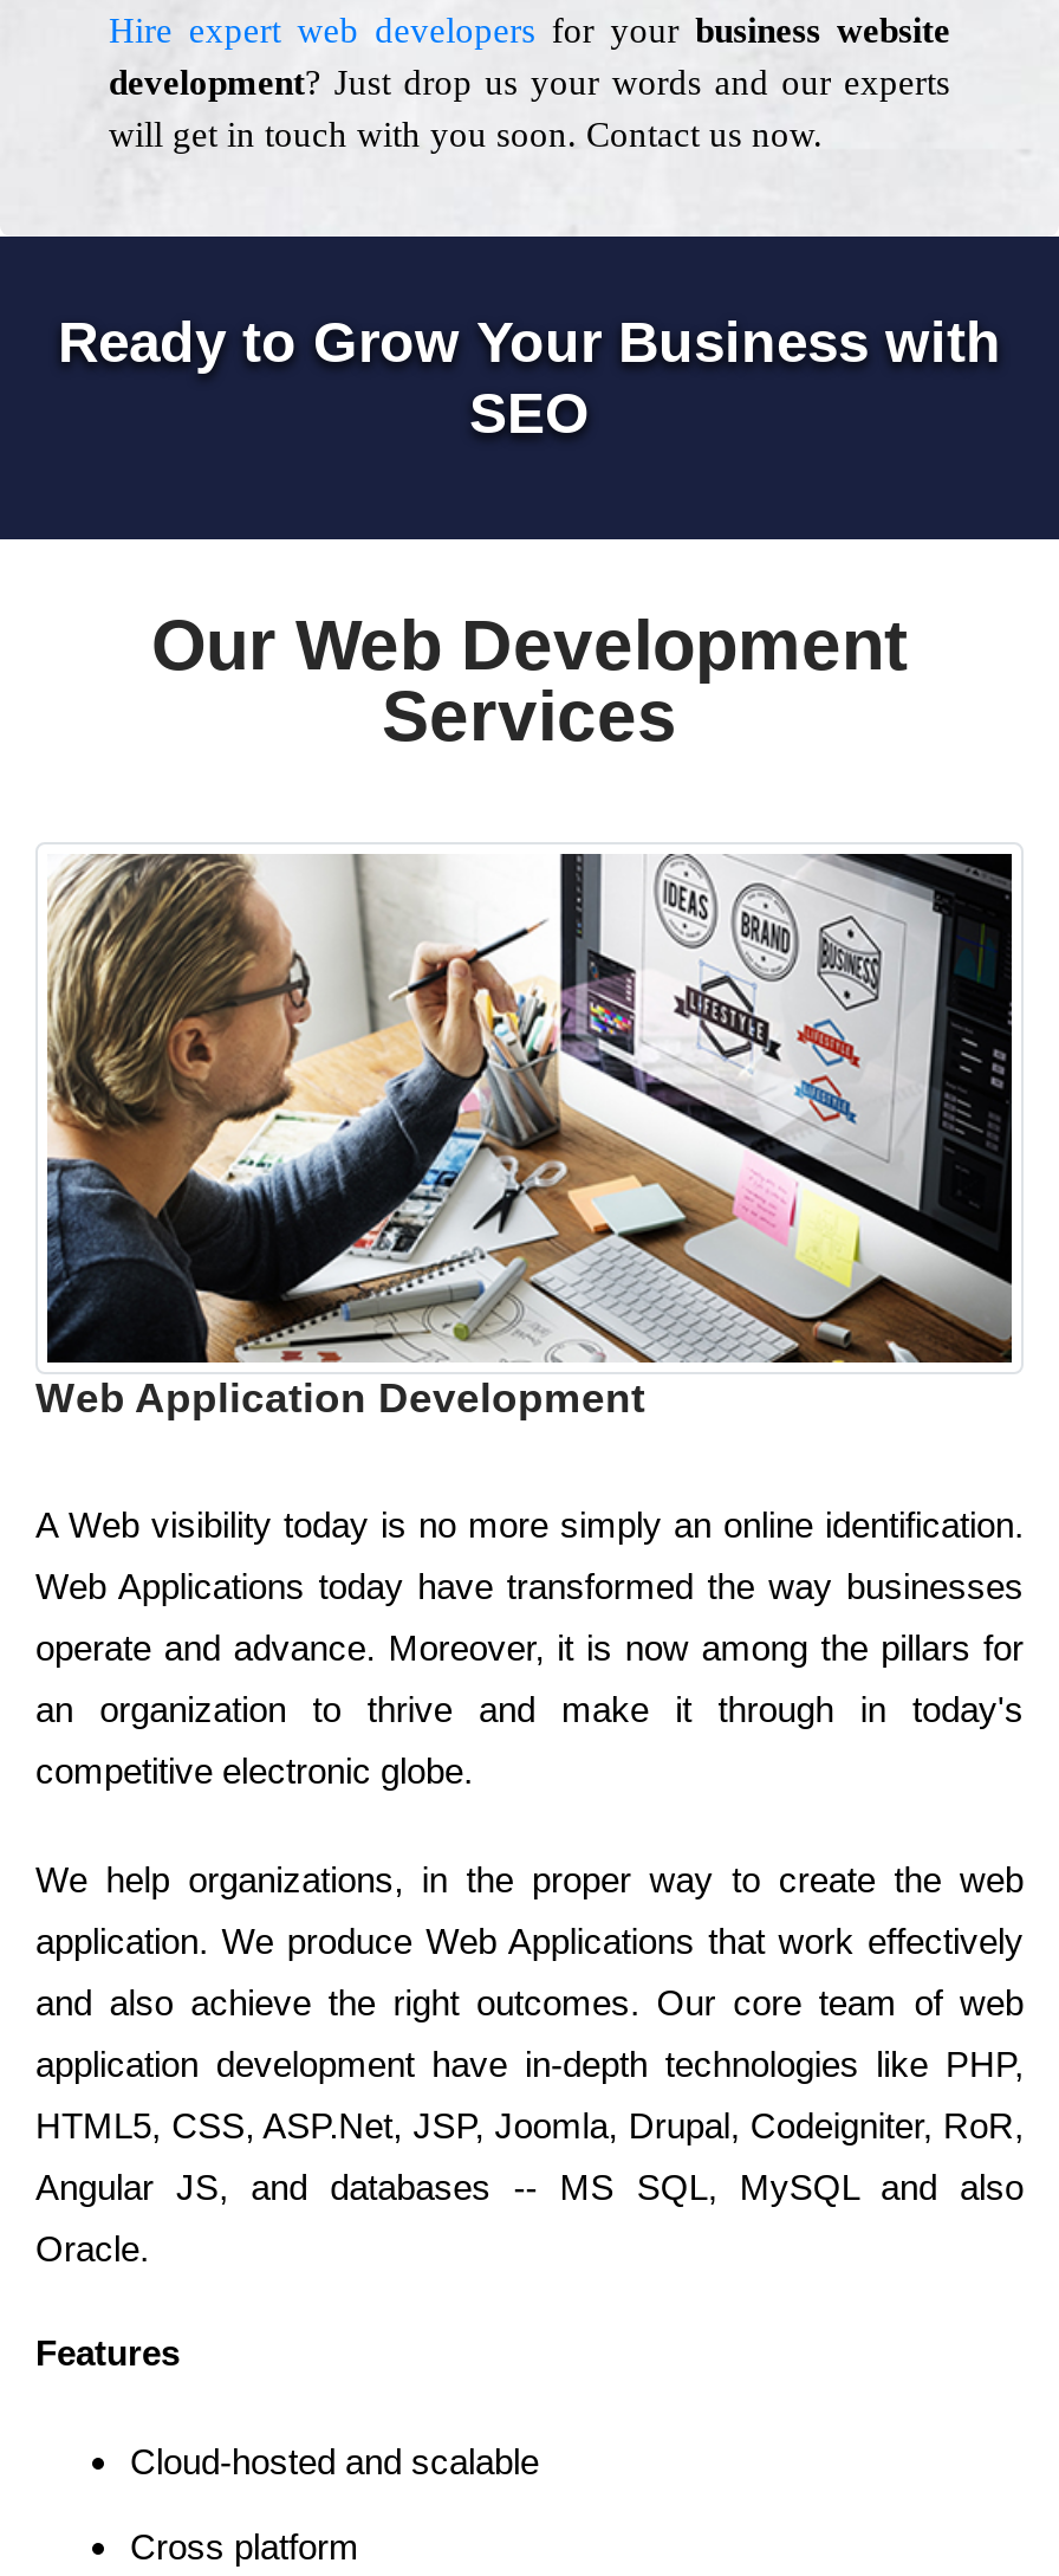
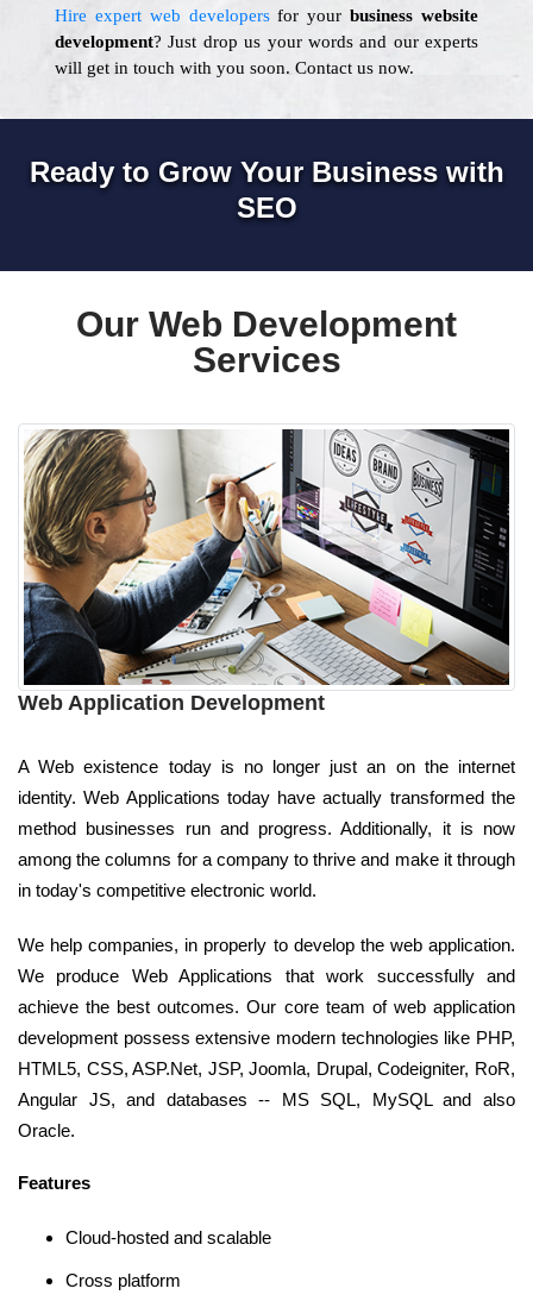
[35,1503,1024,1544] A Web visibility today is no more simply an online identification. -> [18,756,515,776] A Web existence today is no longer just an on the internet
[35,1565,1024,1605] Web Applications today have transformed the way businesses -> [18,787,515,807] identity. Web Applications today have actually transformed the
[35,1626,1024,1667] operate and advance. Moreover, it is now among the pillars for -> [18,818,515,838] method businesses run and progress. Additionally, it is now
[35,1688,1024,1728] an organization to thrive and make it through in today's -> [18,849,515,869] among the columns for a company to thrive and make it through
[35,1750,473,1790] competitive electronic globe. -> [18,880,316,900] in today's competitive electronic world.
[35,1858,1024,1899] We help organizations, in the proper way to create the web -> [18,934,515,954] We help companies, in properly to develop the web application.
[35,1920,1024,1960] application. We produce Web Applications that work effectively -> [18,965,515,985] We produce Web Applications that work successfully and
[35,1981,1024,2022] and also achieve the right outcomes. Our core team of web -> [18,996,515,1016] achieve the best outcomes. Our core team of web application
[35,2043,1024,2083] application development have in-depth technologies like PHP, -> [18,1027,515,1047] development possess extensive modern technologies like PHP,

